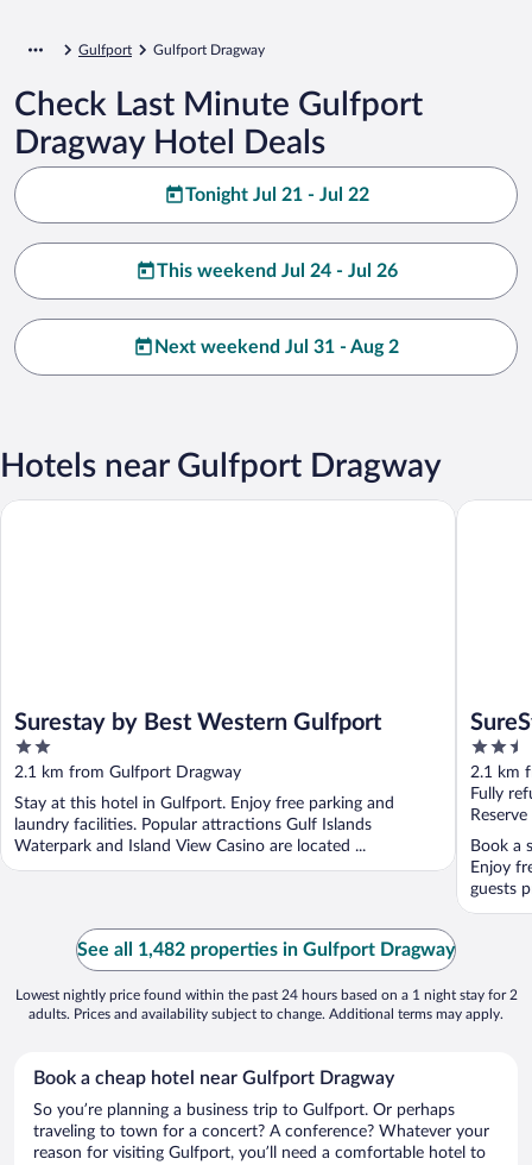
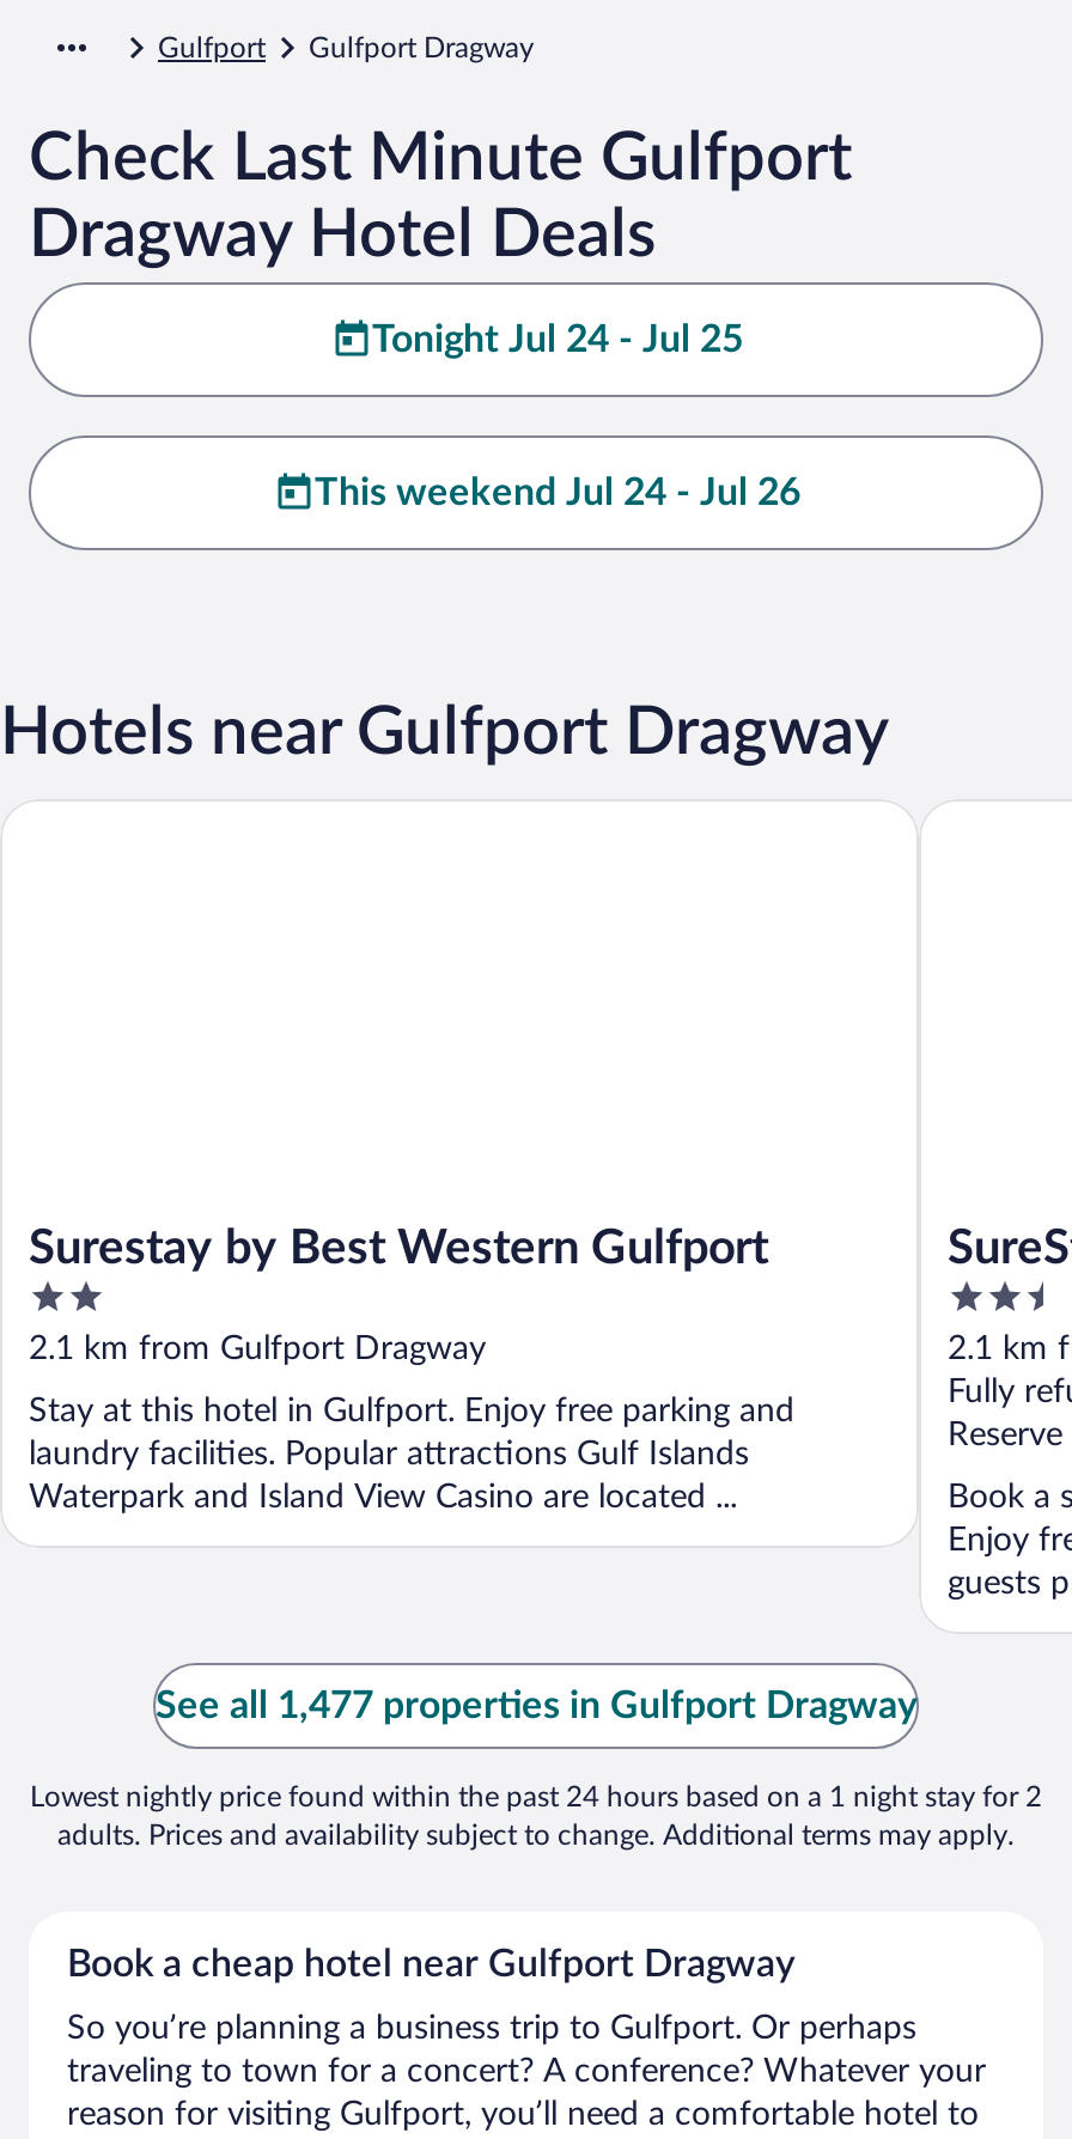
[185,185,369,204] Tonight Jul 21 - Jul 22 -> [372,320,743,358] Tonight Jul 24 - Jul 25
[154,337,399,356] Next weekend Jul 31 - Aug 2 -> none
[77,941,455,960] See all 1,482 properties in Gulfport Dragway -> [156,1687,916,1726] See all 1,477 properties in Gulfport Dragway

